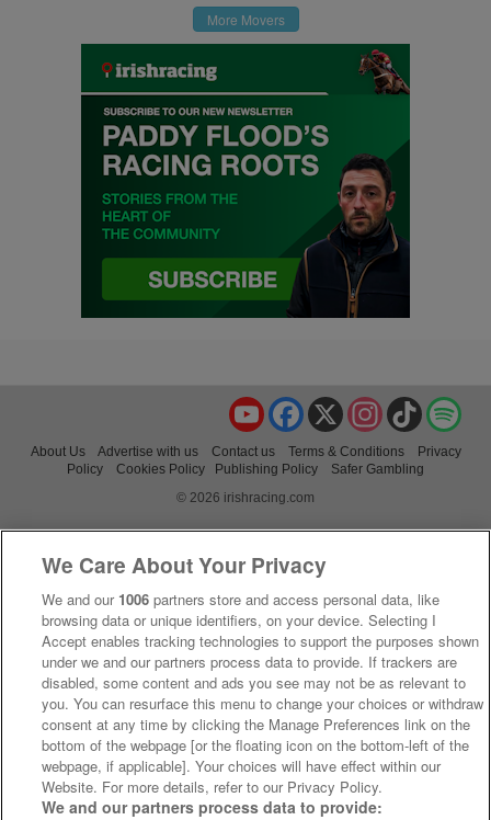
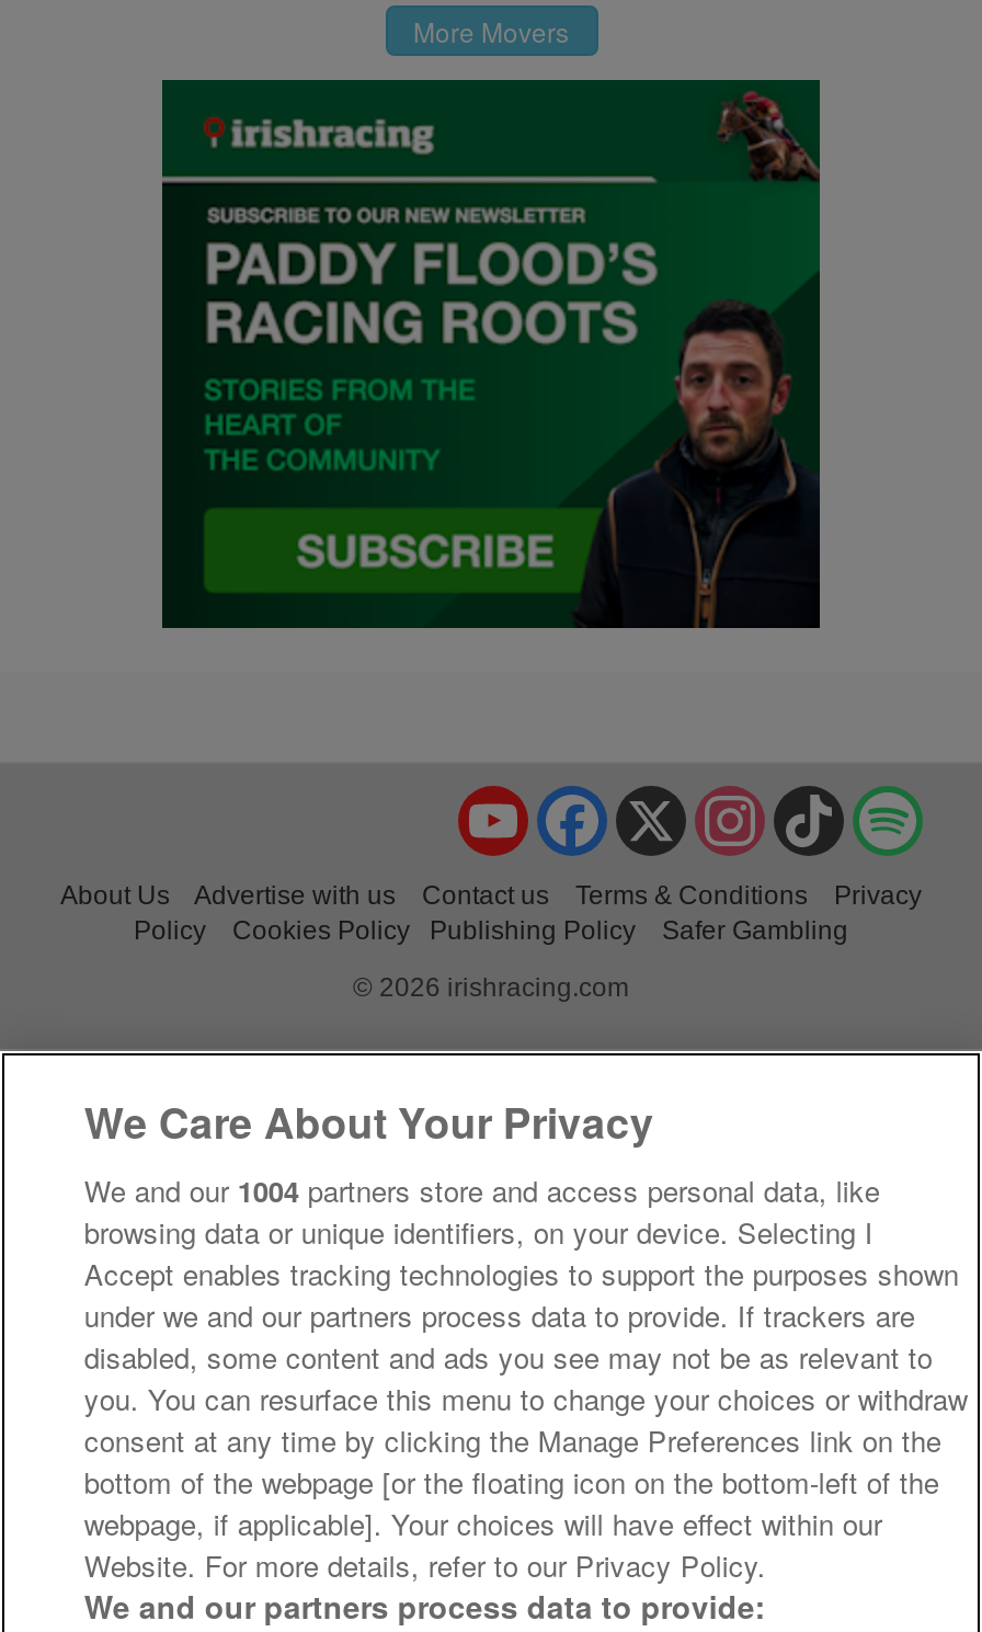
[42,589,440,610] We and our 1006 partners store and access personal data, like -> [84,1169,880,1211] We and our 1004 partners store and access personal data, like

